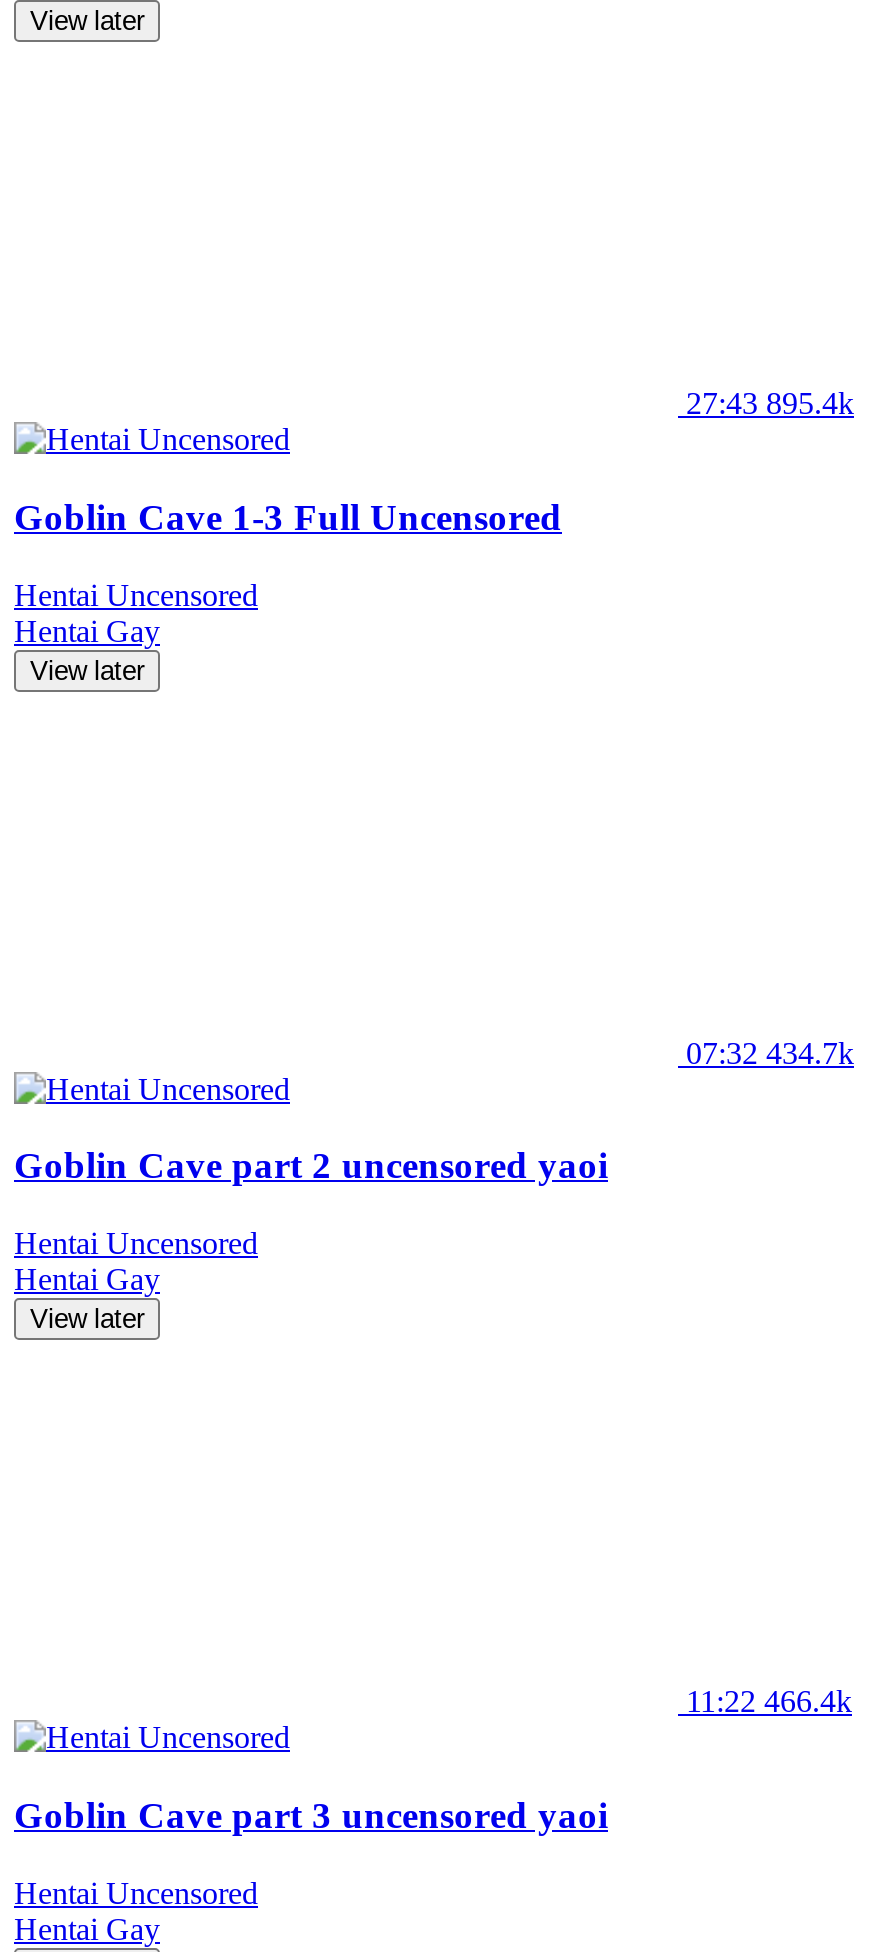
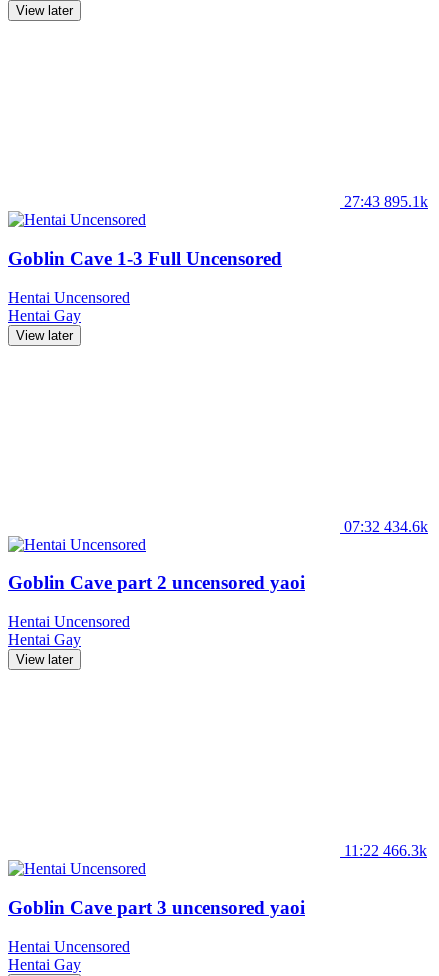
[686,386,854,420] 27:43 895.4k -> [344,193,428,210] 27:43 895.1k
[686,1035,854,1069] 07:32 434.7k -> [344,518,428,535] 07:32 434.6k
[686,1684,852,1718] 11:22 466.4k -> [344,842,427,859] 11:22 466.3k

